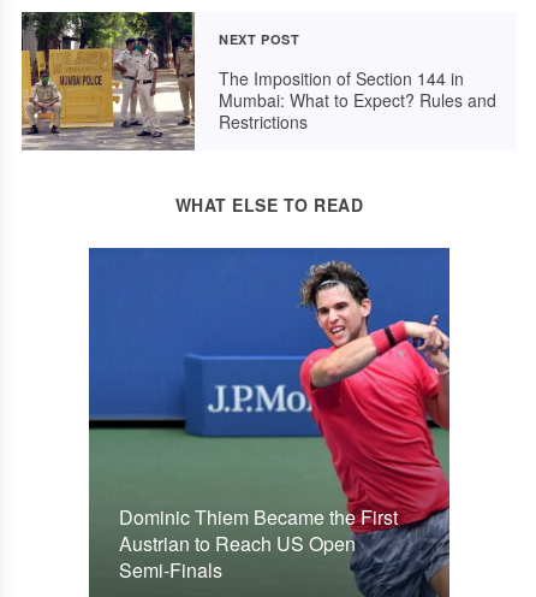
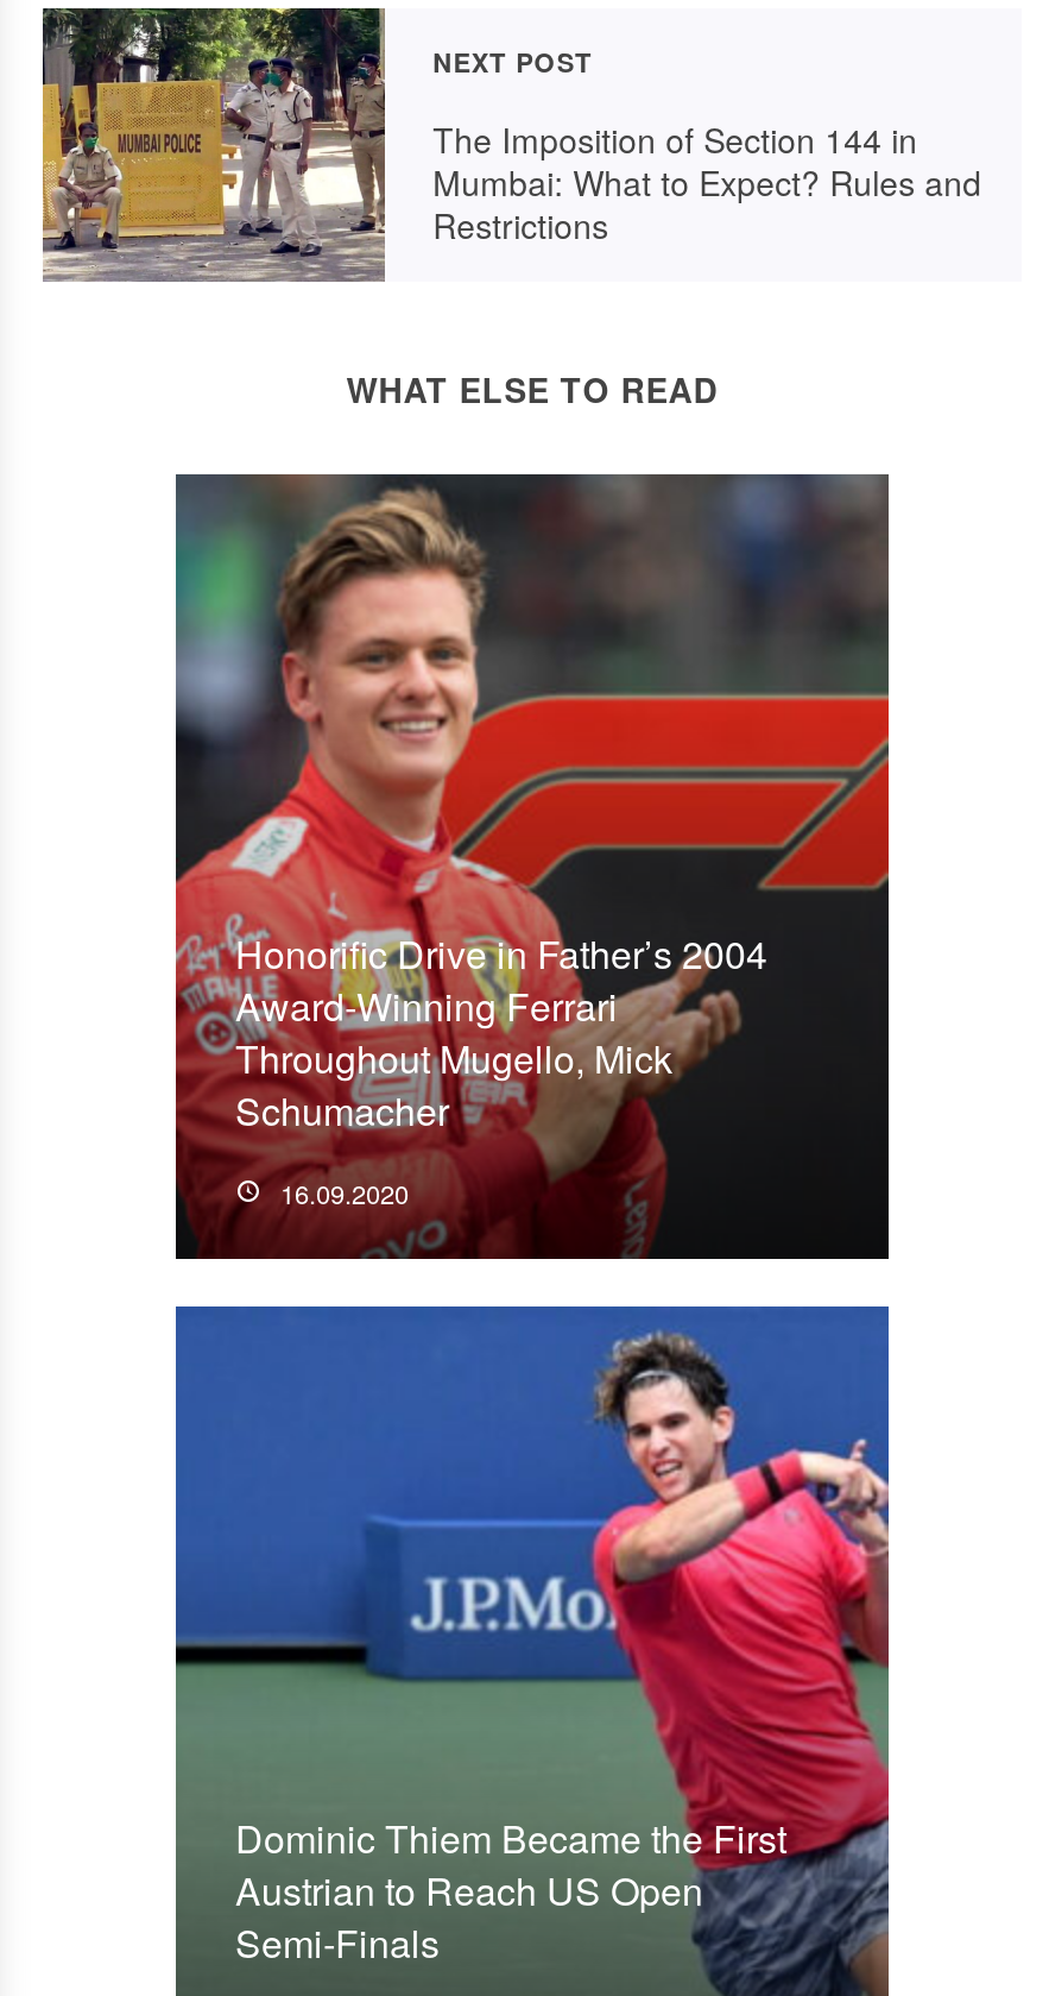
none -> [173,472,891,1261] [image] | Honorific Drive in Father’s 2004 | Award-Winning Ferrari | Throughout Mugello, Mick | Schumacher | 16.09.2020

